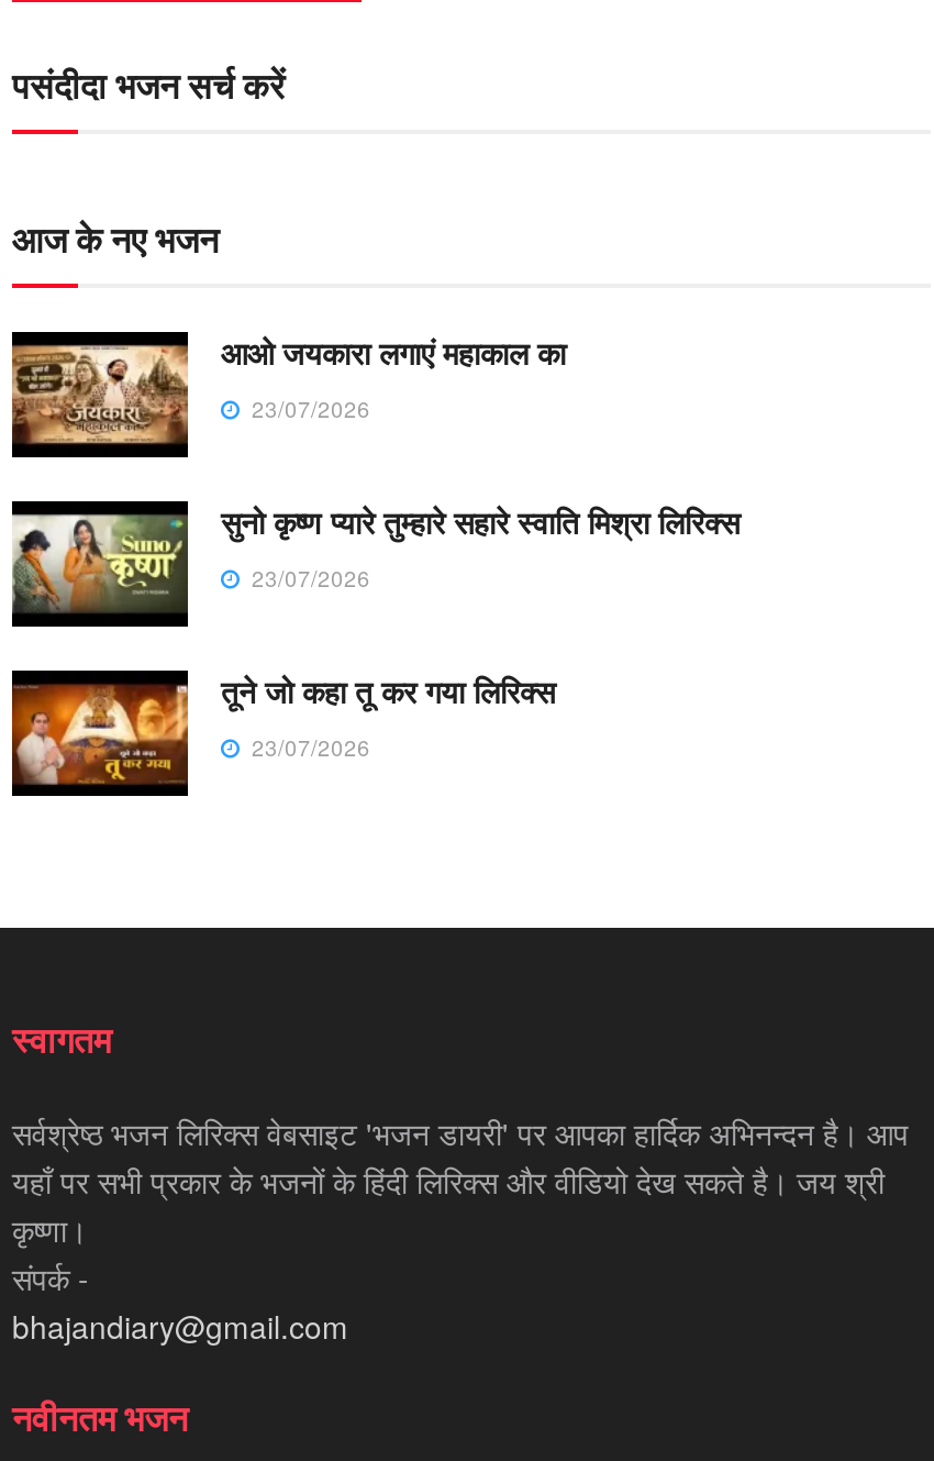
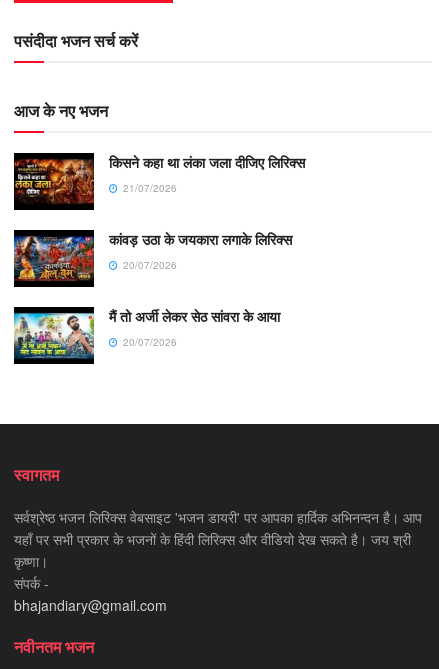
[10,330,566,446] [image] | आओ जयकारा लगाएं महाकाल का | 23/07/2026 -> [13,152,305,204] [image] | किसने कहा था लंका जला दीजिए लिरिक्स | 21/07/2026
[12,499,740,613] [image] | सुनो कृष्ण प्यारे तुम्हारे सहारे स्वाति मिश्रा लिरिक्स | 23/07/2026 -> [13,229,292,281] [image] | कांवड़ उठा के जयकारा लगाके लिरिक्स | 20/07/2026
[10,669,555,787] [image] | तूने जो कहा तू कर गया लिरिक्स | 23/07/2026 -> [13,306,280,359] [image] | मैं तो अर्जी लेकर सेठ सांवरा के आया | 20/07/2026

